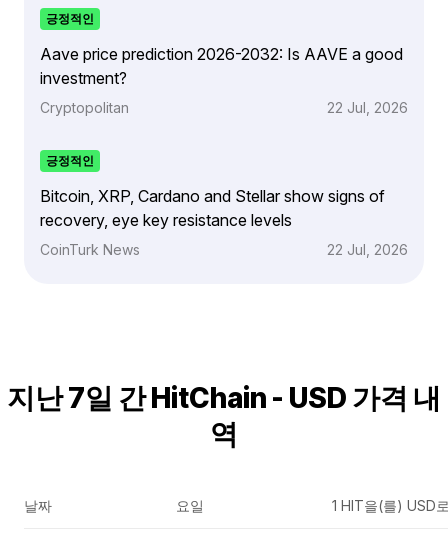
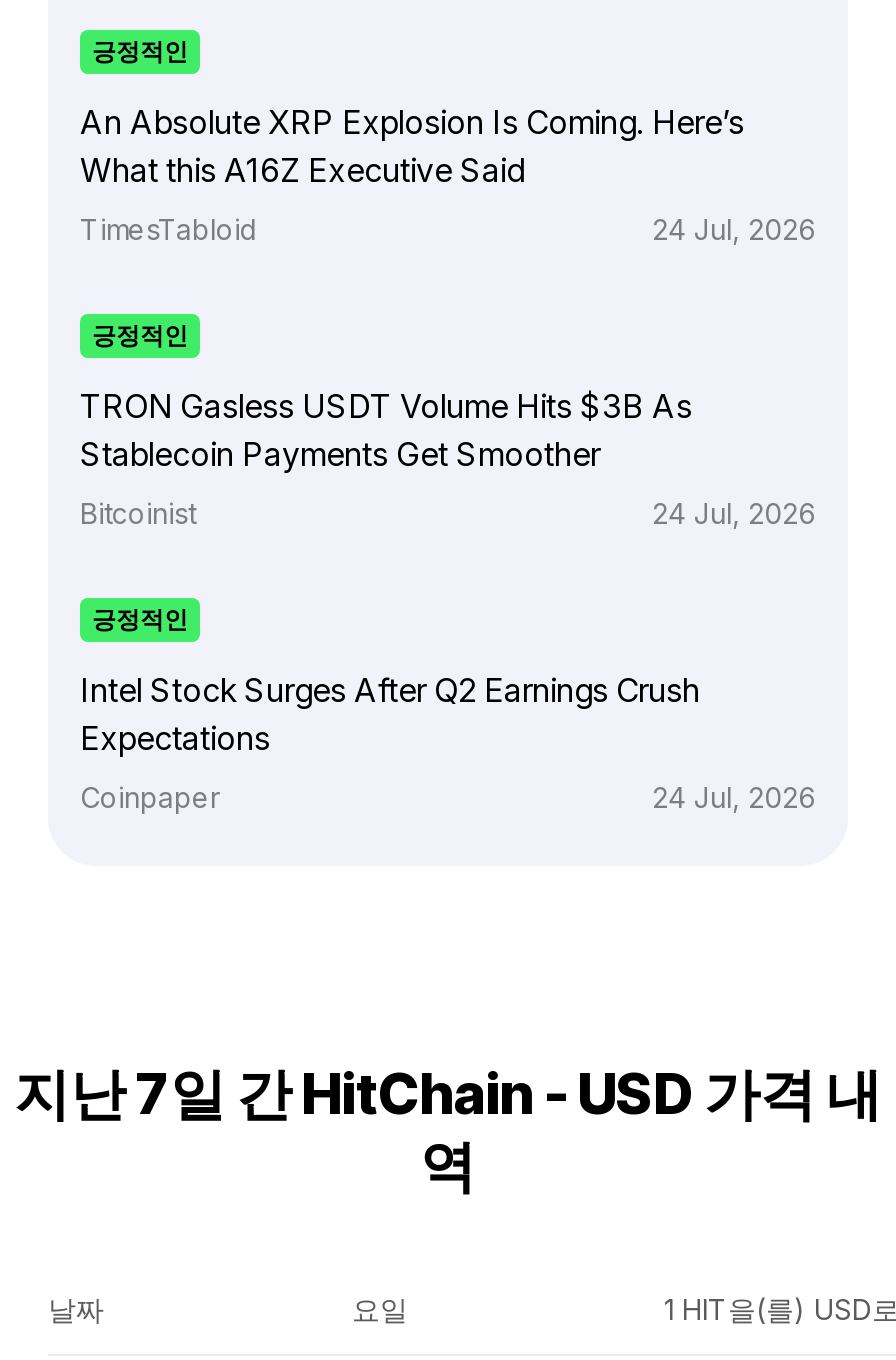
[40,44,403,88] Aave price prediction 2026-2032: Is AAVE a good | investment? -> [80,102,744,190] An Absolute XRP Explosion Is Coming. Here’s | What this A16Z Executive Said
[40,99,408,116] Cryptopolitan | 22 Jul, 2026 -> [80,212,816,246] TimesTabloid | 24 Jul, 2026
[40,186,408,258] Bitcoin, XRP, Cardano and Stellar show signs of | recovery, eye key resistance levels | CoinTurk News | 22 Jul, 2026 -> [80,386,816,814] TRON Gasless USDT Volume Hits $3B As | Stablecoin Payments Get Smoother | Bitcoinist | 24 Jul, 2026 | 긍정적인 | Intel Stock Surges After Q2 Earnings Crush | Expectations | Coinpaper | 24 Jul, 2026

